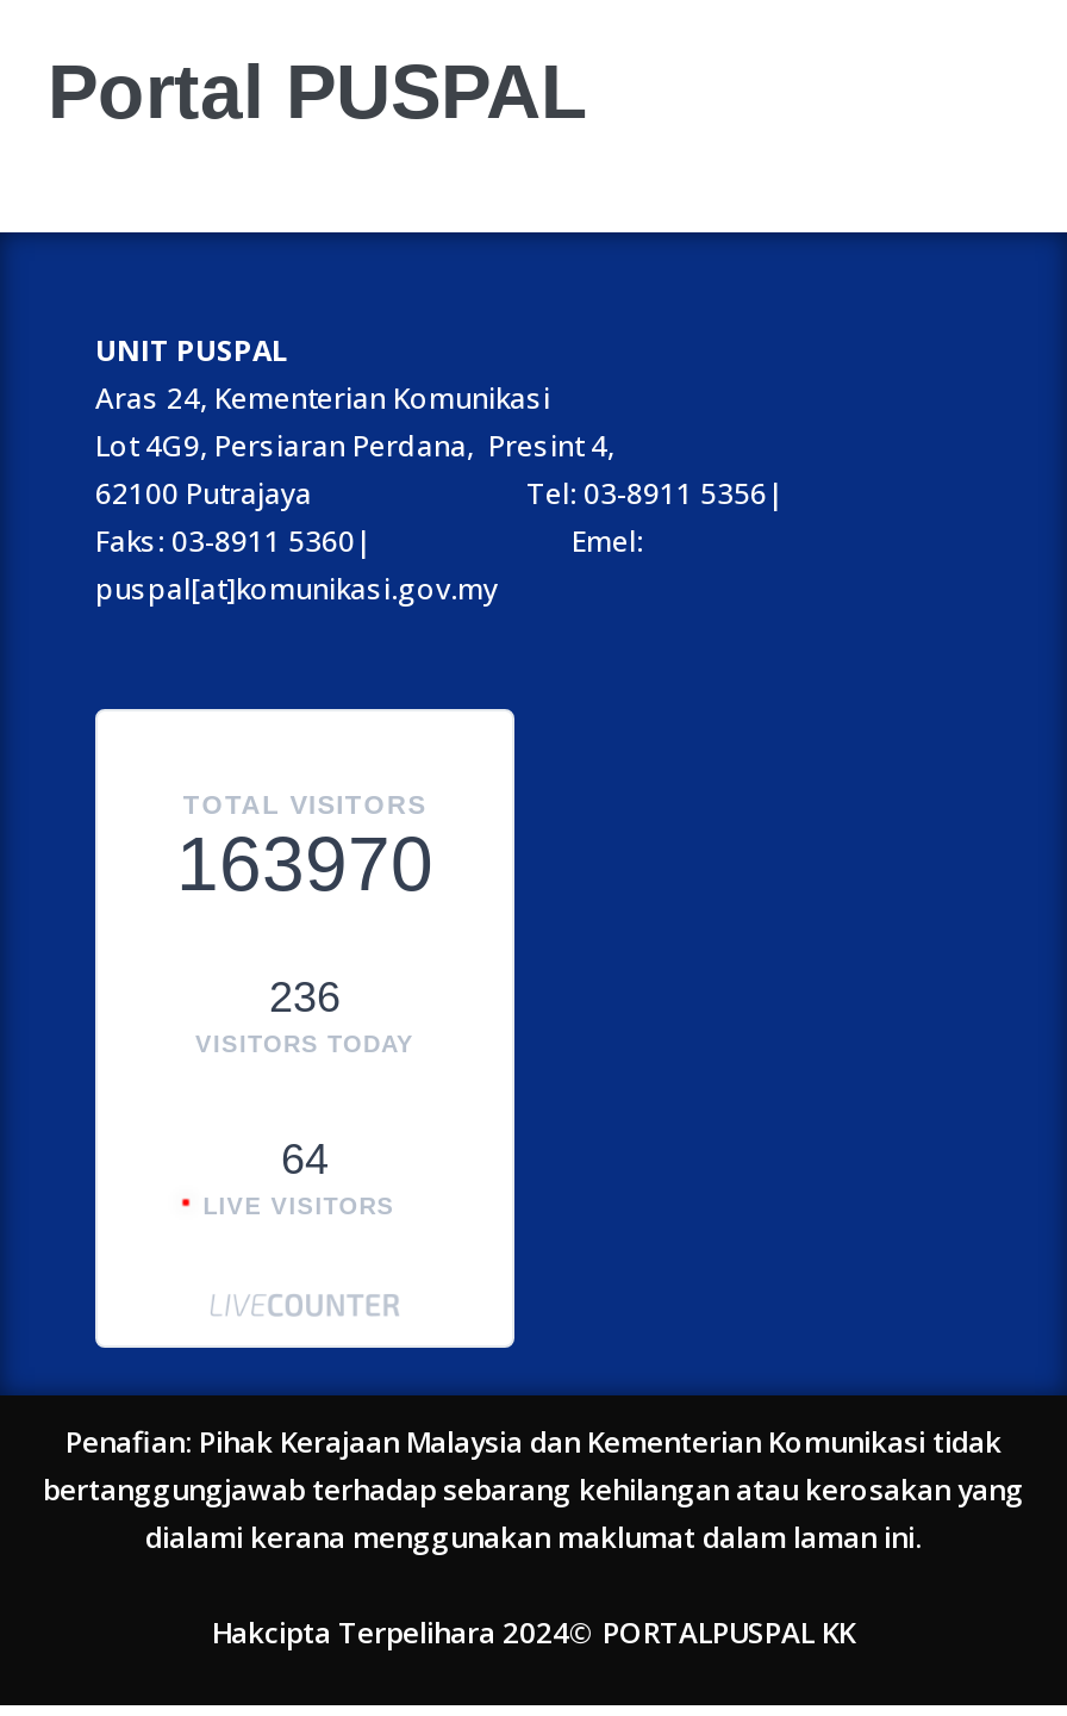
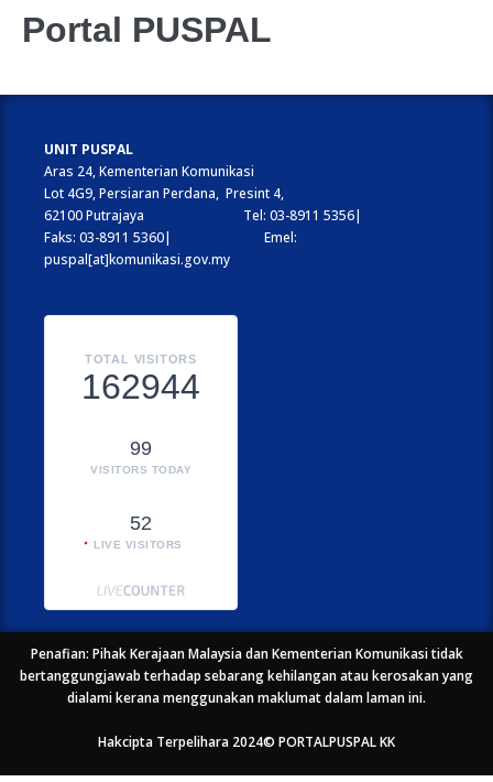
[176,821,433,907] 163970 -> [81,367,200,406] 162944
[269,974,341,1021] 236 -> [130,437,152,459] 99
[281,1136,329,1183] 64 -> [130,512,152,534] 52

